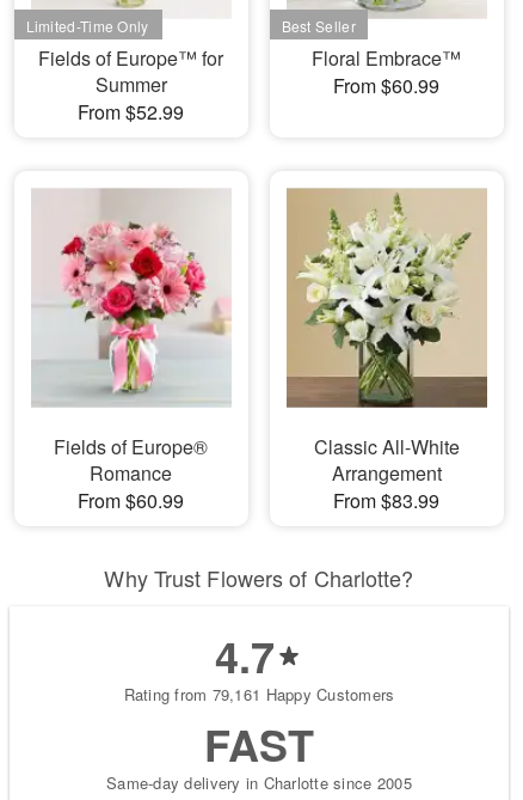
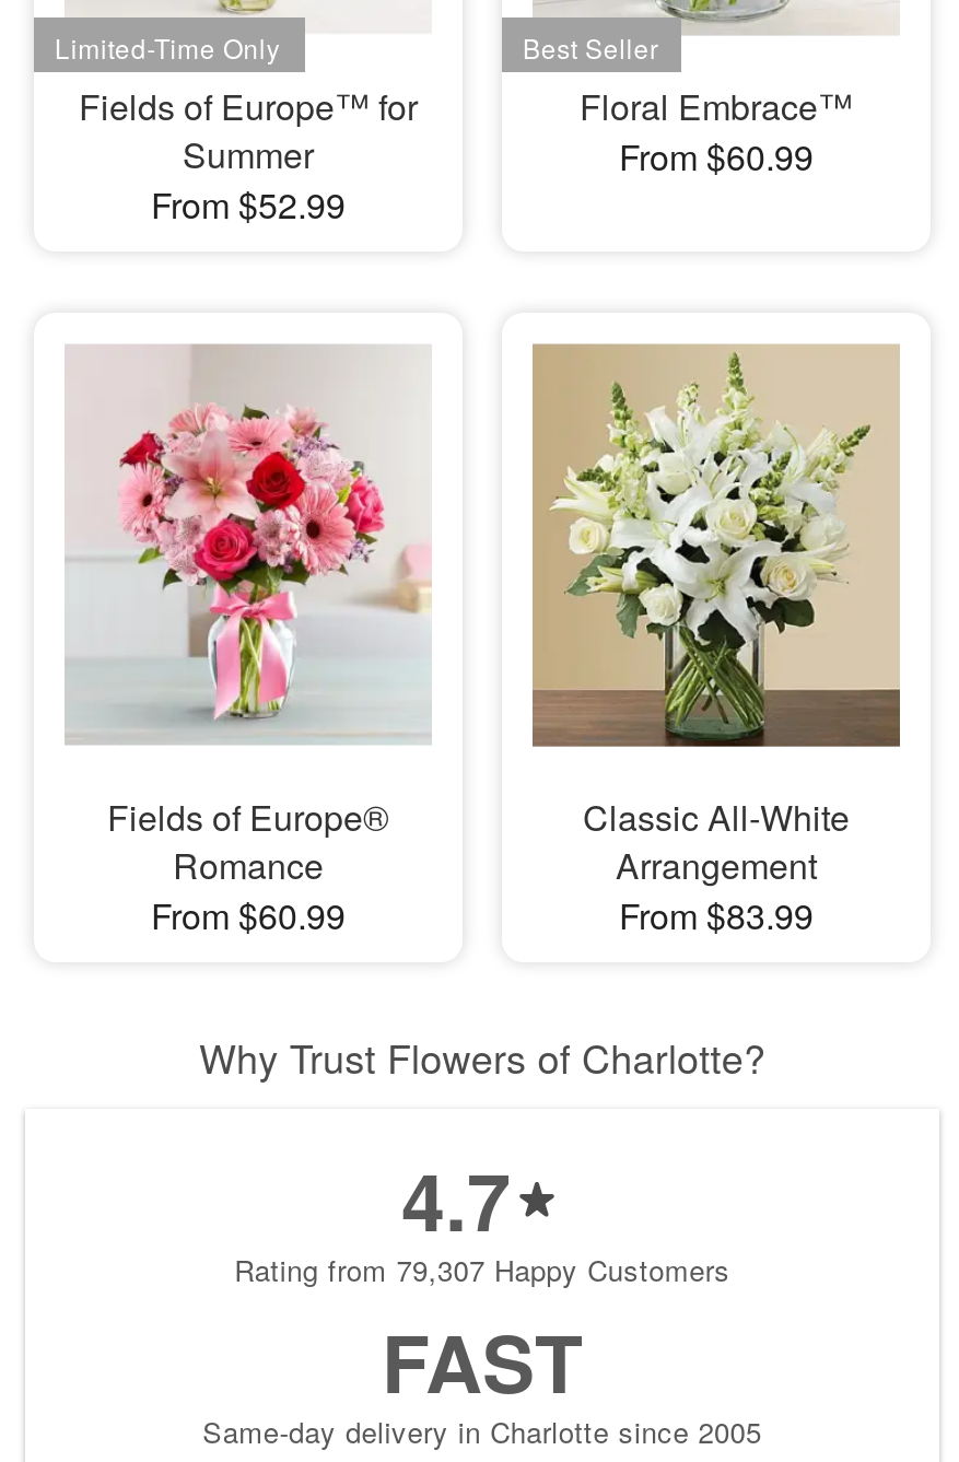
[124,683,395,706] Rating from 79,161 Happy Customers -> [234,1249,730,1291] Rating from 79,307 Happy Customers

